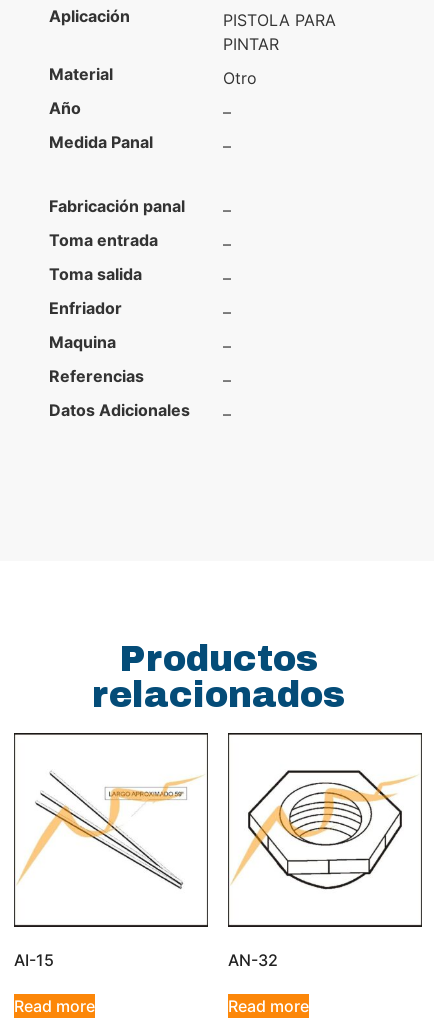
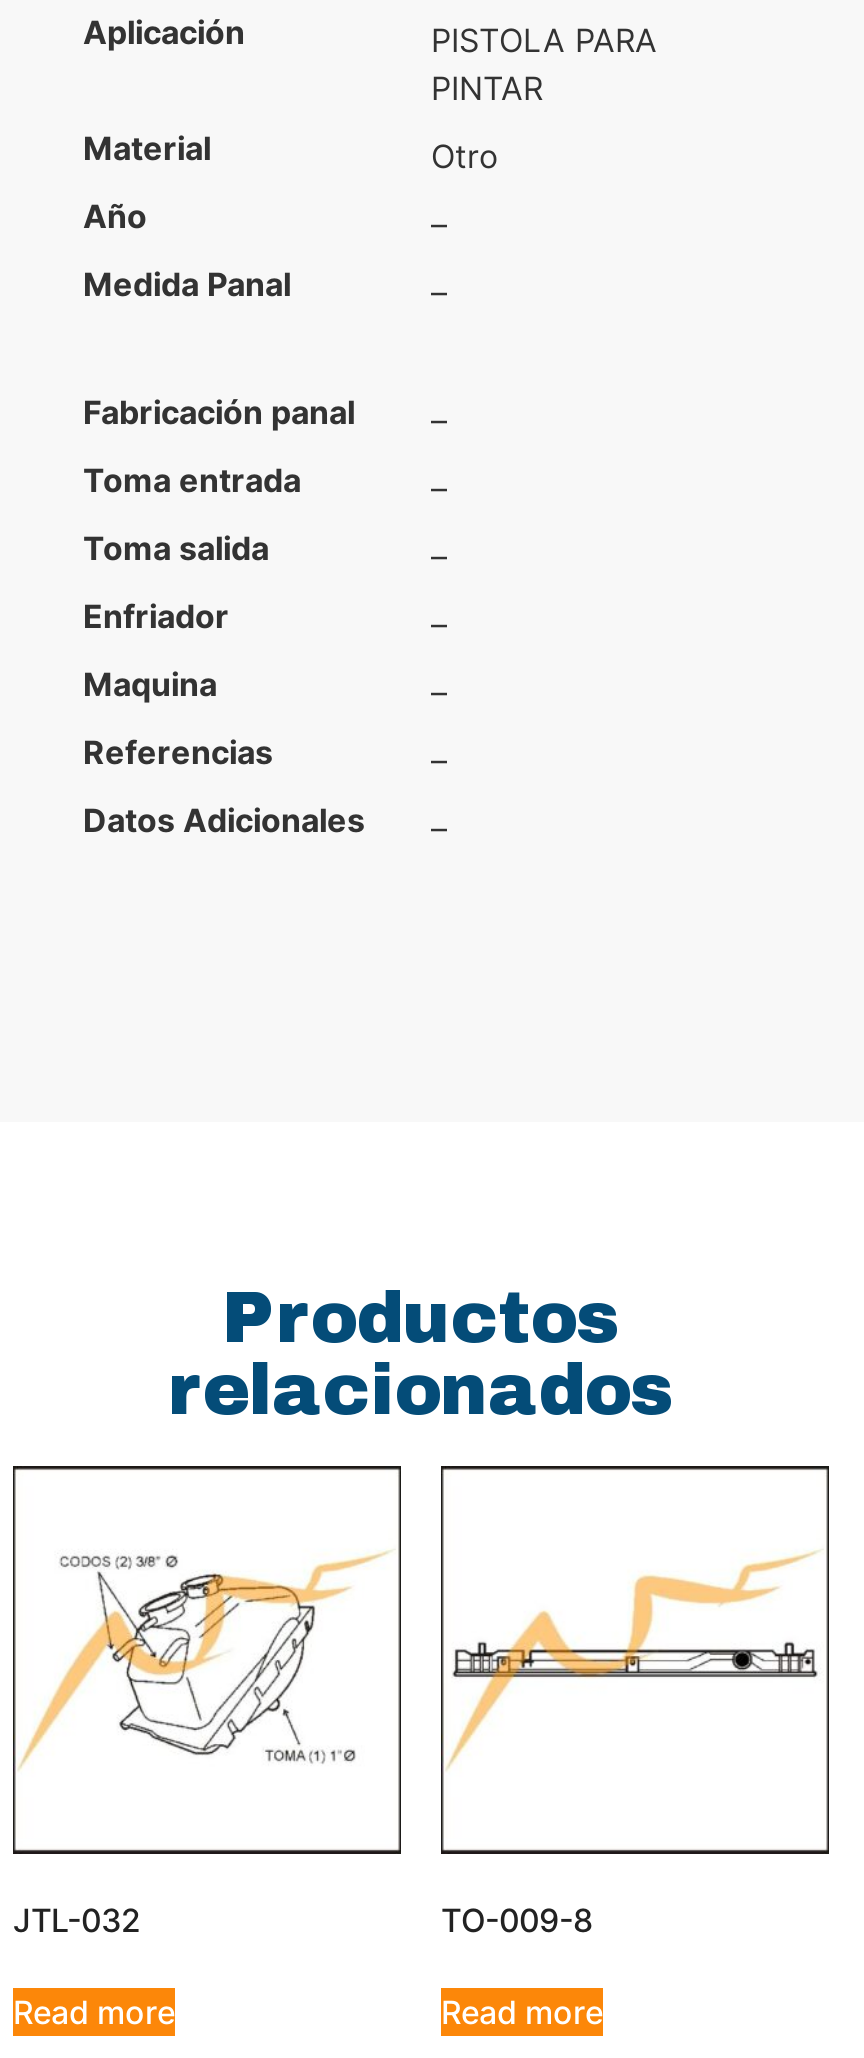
[35,771,187,890] [image] -> [57,1546,357,1776] [image]
[234,769,416,890] [image] -> [451,1540,819,1778] [image]
[14,950,54,970] AI-15 -> [13,1899,141,1939] JTL-032
[228,950,278,970] AN-32 -> [441,1899,593,1939] TO-009-8

